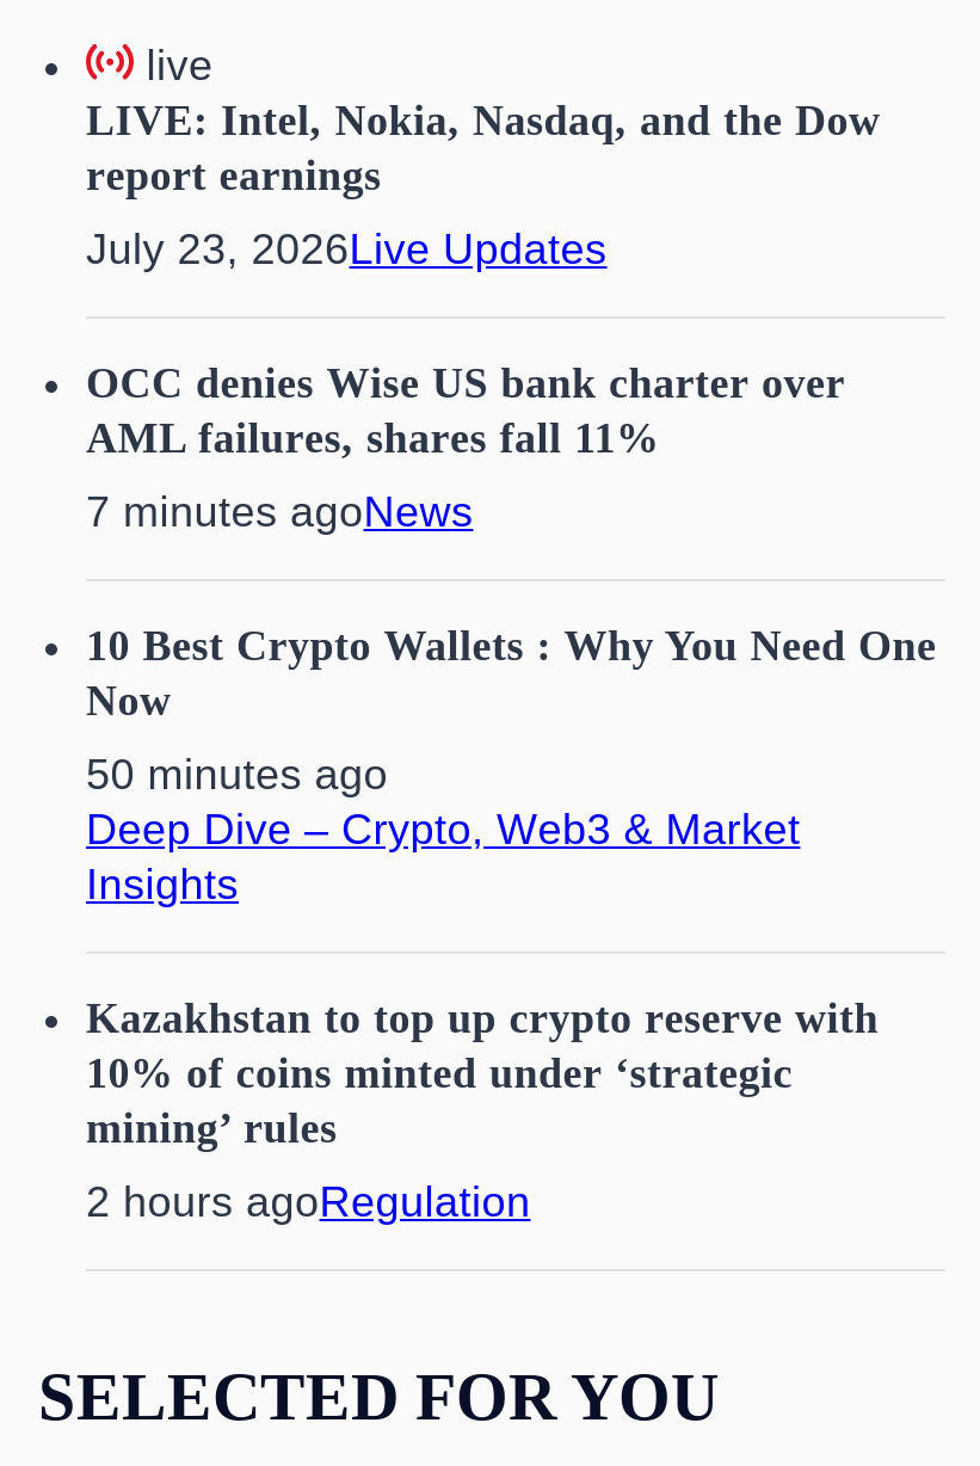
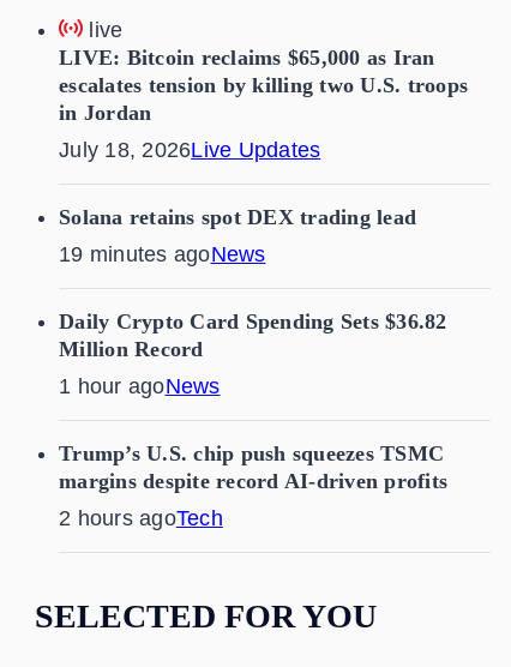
[86,97,880,199] LIVE: Intel, Nokia, Nasdaq, and the Dow | report earnings -> [59,46,468,125] LIVE: Bitcoin reclaims $65,000 as Iran | escalates tension by killing two U.S. troops | in Jordan
[86,226,607,273] July 23, 2026Live Updates -> [59,138,321,162] July 18, 2026Live Updates
[86,359,845,462] OCC denies Wise US bank charter over | AML failures, shares fall 11% -> [59,205,416,229] Solana retains spot DEX trading lead
[86,488,473,536] 7 minutes agoNews -> [59,242,266,266] 19 minutes agoNews
[86,622,936,725] 10 Best Crypto Wallets : Why You Need One | Now -> [59,310,447,361] Daily Crypto Card Spending Sets $36.82 | Million Record
[86,751,800,908] 50 minutes ago | Deep Dive – Crypto, Web3 & Market | Insights -> [59,374,220,398] 1 hour agoNews
[86,994,879,1152] Kazakhstan to top up crypto reserve with | 10% of coins minted under ‘strategic | mining’ rules -> [59,441,447,493] Trump’s U.S. chip push squeezes TSMC | margins despite record AI-driven profits
[86,1178,530,1226] 2 hours agoRegulation -> [59,506,223,530] 2 hours agoTech

